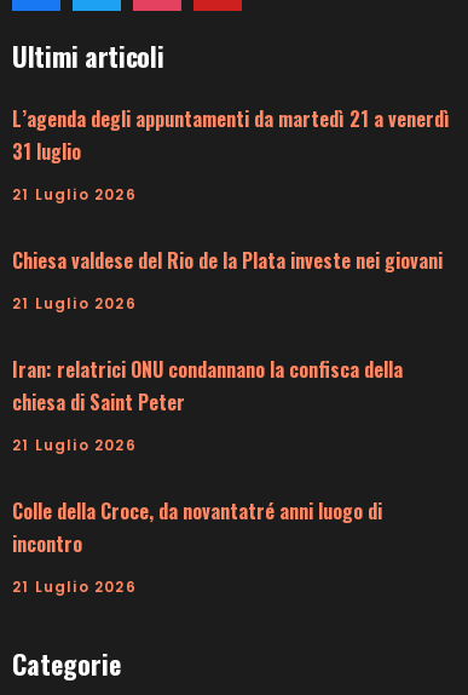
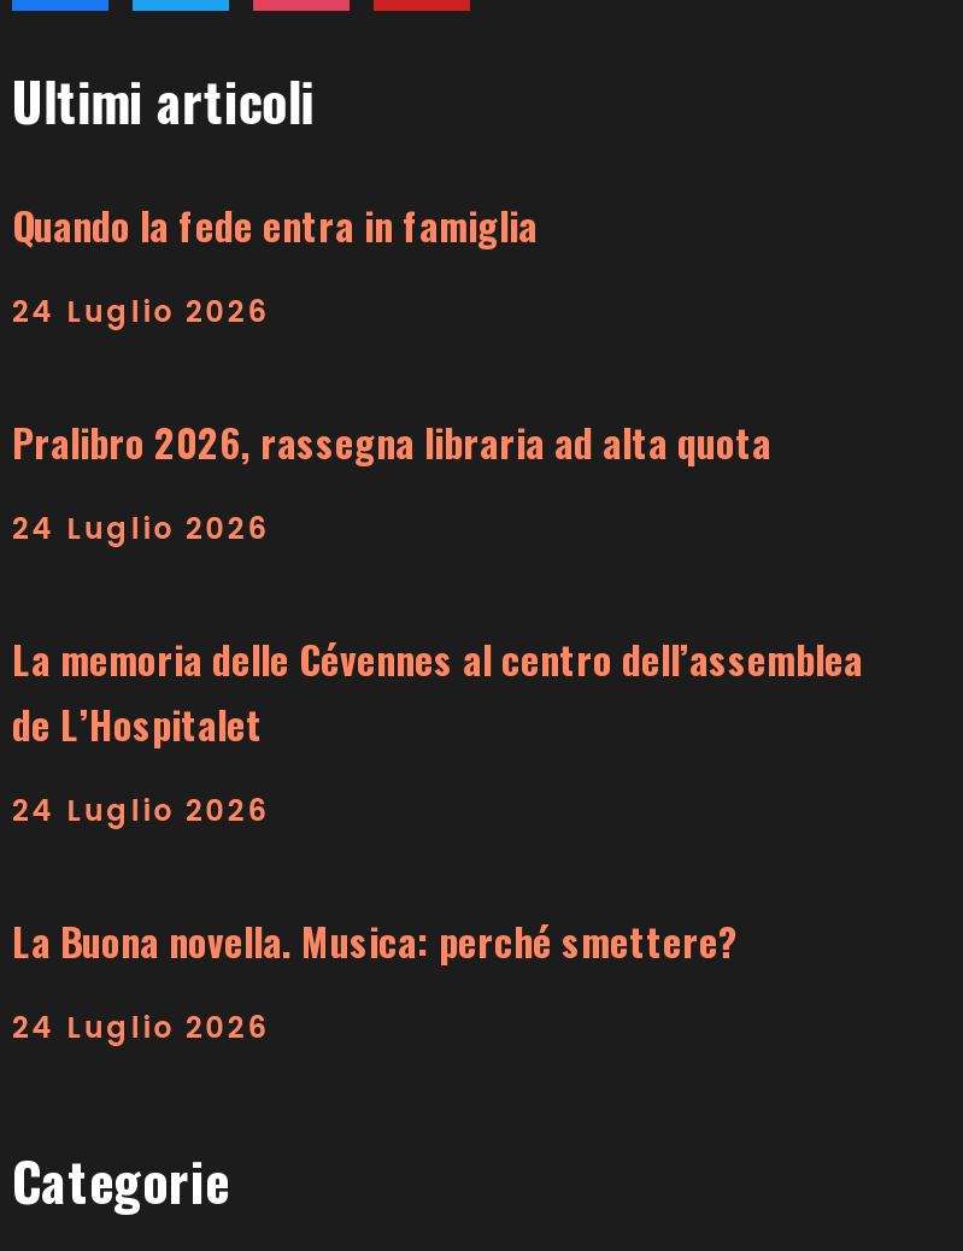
[12,104,450,166] L’agenda degli appuntamenti da martedì 21 a venerdì | 31 luglio -> [12,196,538,254] Quando la fede entra in famiglia
[12,184,136,205] 21 Luglio 2026 -> [12,290,269,331] 24 Luglio 2026
[12,246,443,275] Chiesa valdese del Rio de la Plata investe nei giovani -> [12,413,771,471] Pralibro 2026, rassegna libraria ad alta quota
[12,293,136,314] 21 Luglio 2026 -> [12,507,269,548] 24 Luglio 2026
[12,355,403,417] Iran: relatrici ONU condannano la confisca della | chiesa di Saint Peter -> [12,630,863,753] La memoria delle Cévennes al centro dell’assemblea | de L’Hospitalet
[12,435,136,456] 21 Luglio 2026 -> [12,789,269,830] 24 Luglio 2026
[12,497,382,559] Colle della Croce, da novantatré anni luogo di | incontro -> [12,912,738,970] La Buona novella. Musica: perché smettere?
[12,577,136,597] 21 Luglio 2026 -> [12,1006,269,1047] 24 Luglio 2026

